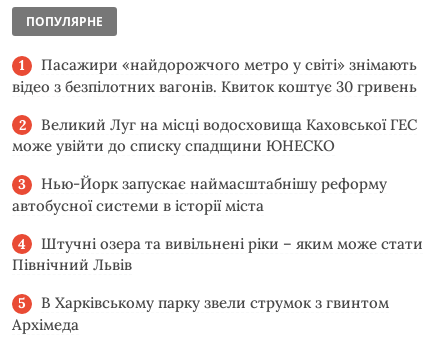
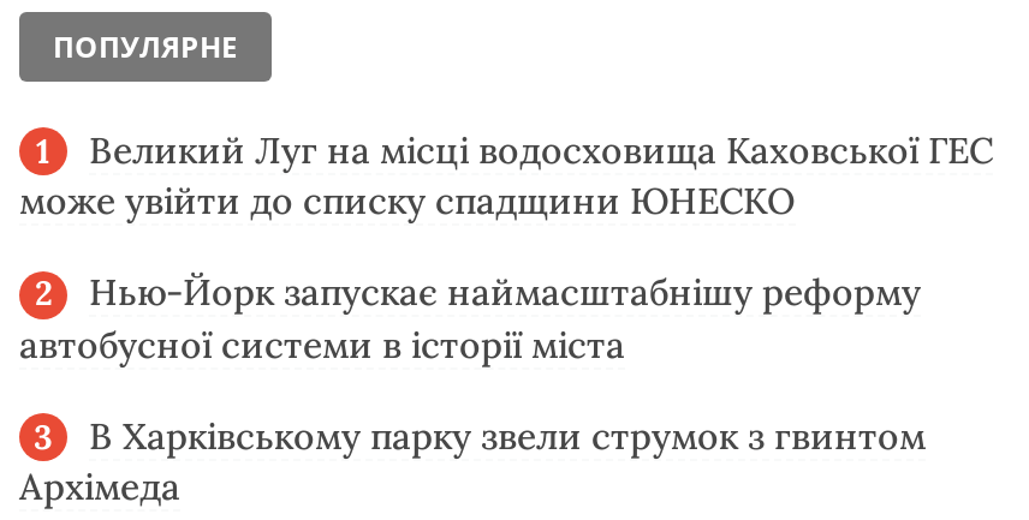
[12,55,417,96] Пасажири «найдорожчого метро у світі» знімають | відео з безпілотних вагонів. Квиток коштує 30 гривень -> none
[12,234,423,274] Штучні озера та вивільнені ріки – яким може стати | Північний Львів -> none

